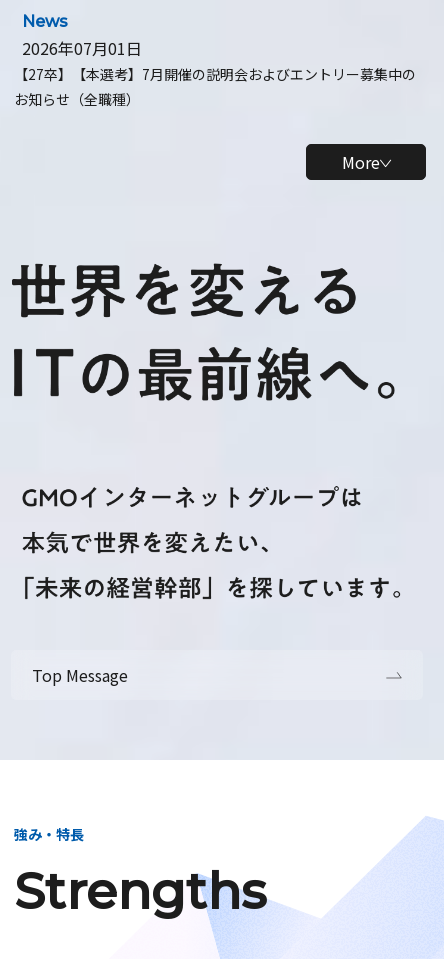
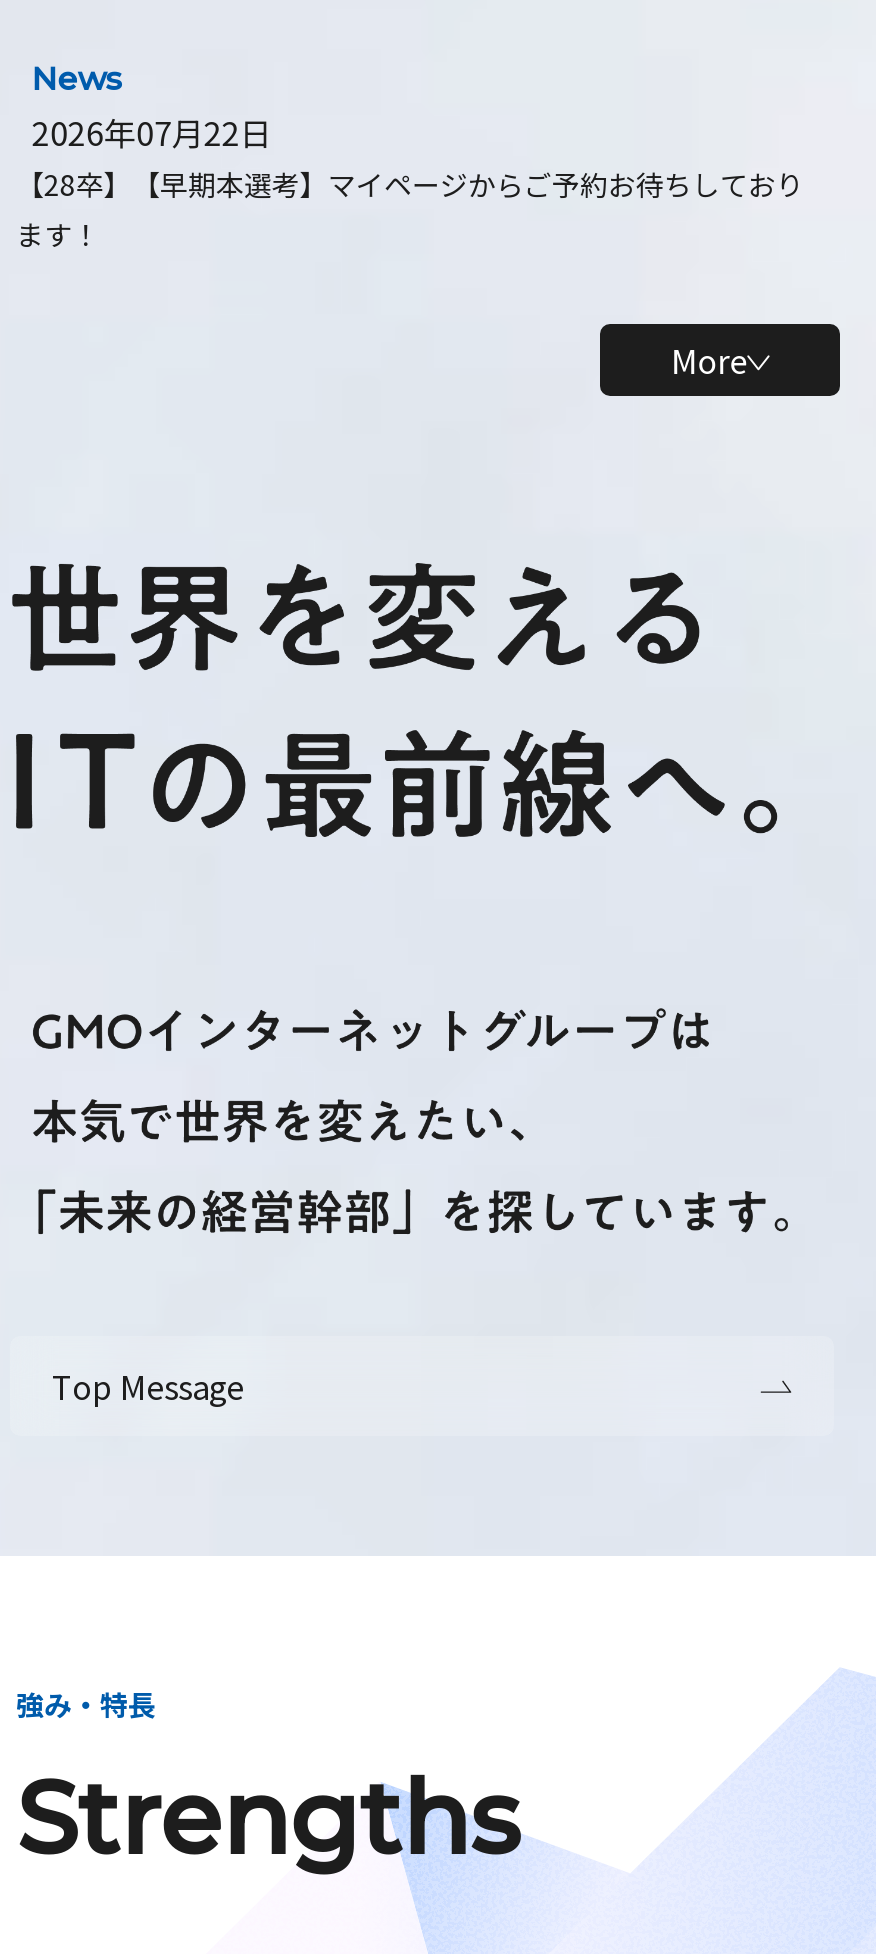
[14,36,416,109] 2026年07月01日 | 【27卒】【本選考】7月開催の説明会およびエントリー募集中の | お知らせ（全職種） -> [16,108,804,254] 2026年07月22日 | 【28卒】【早期本選考】マイページからご予約お待ちしており | ます！

